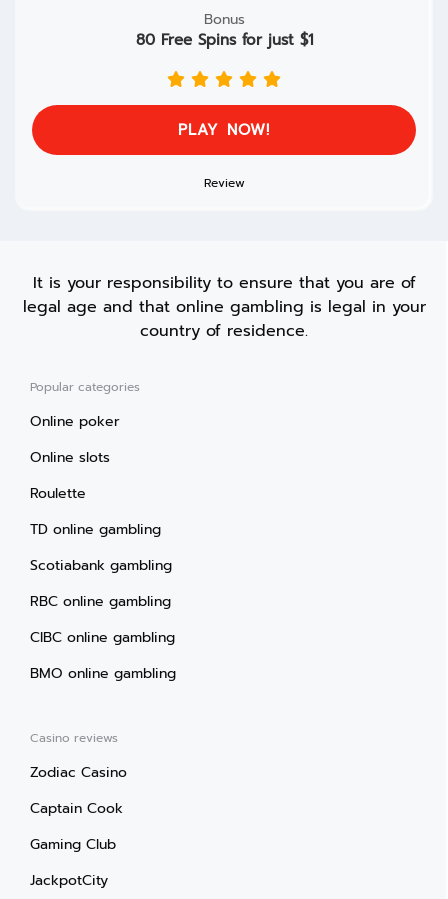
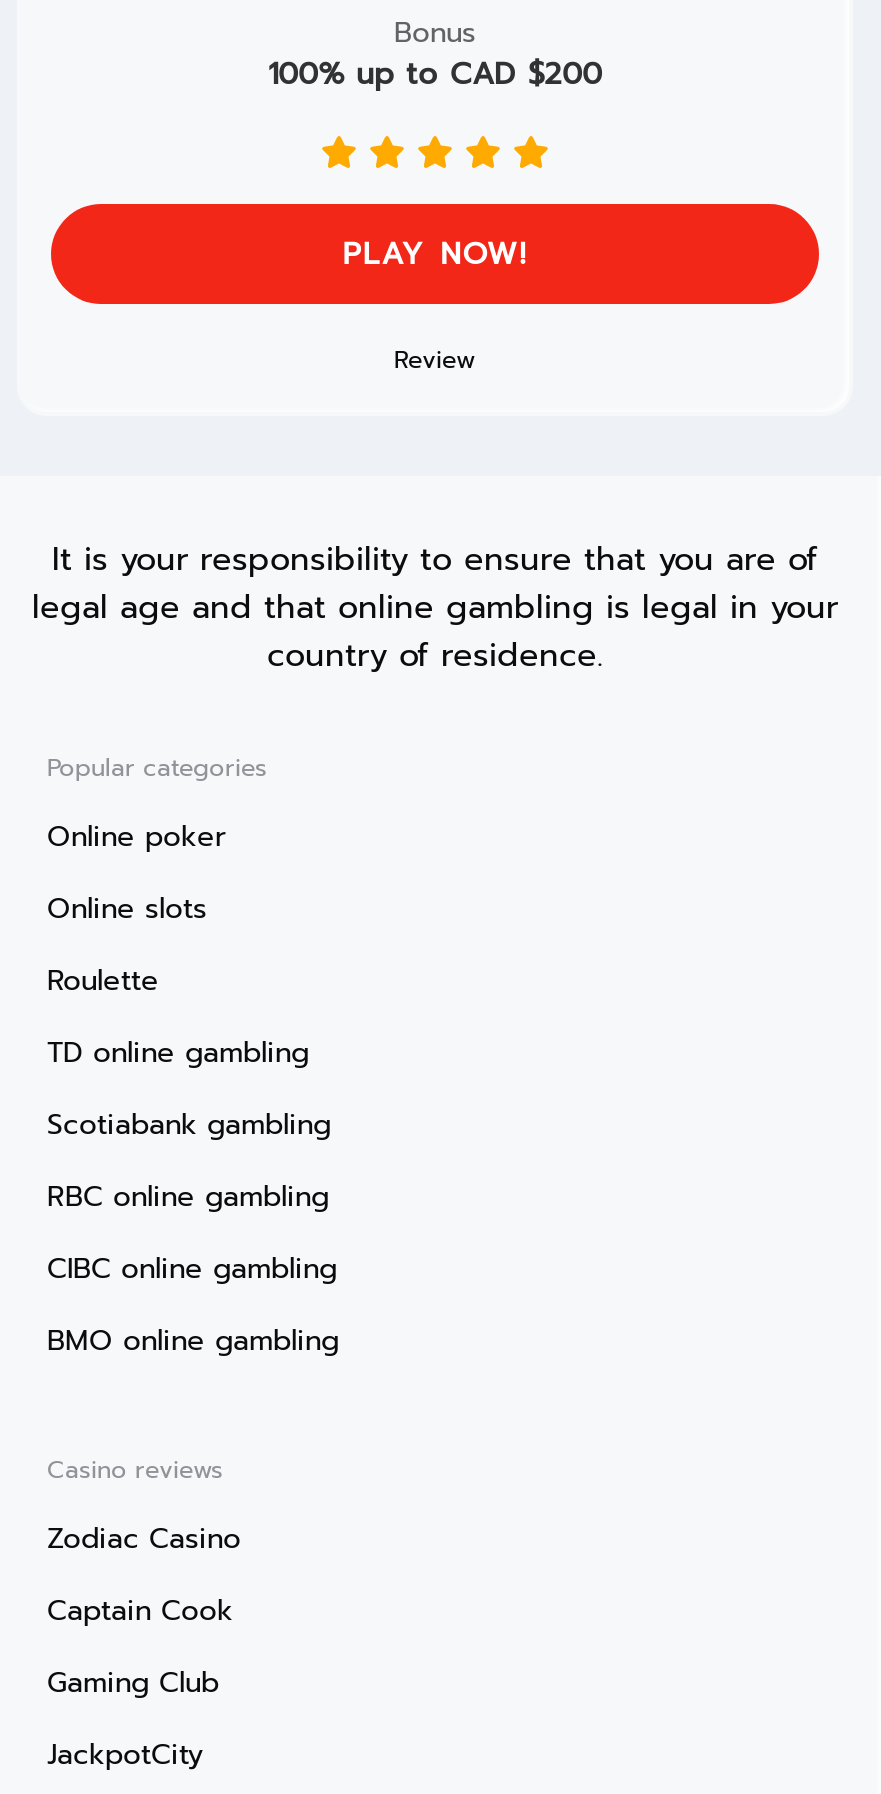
[135,29,312,51] 80 Free Spins for just $1 -> [268,53,602,97] 100% up to CAD $200

